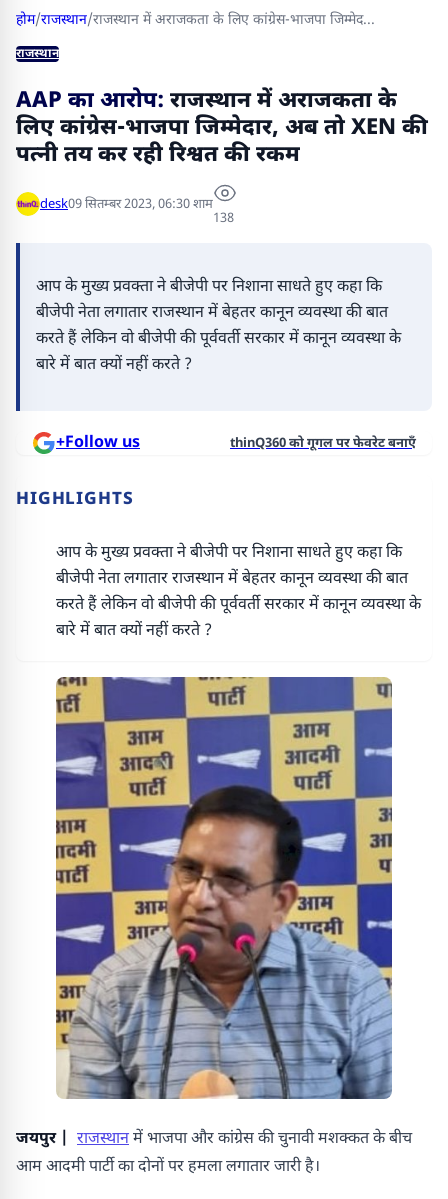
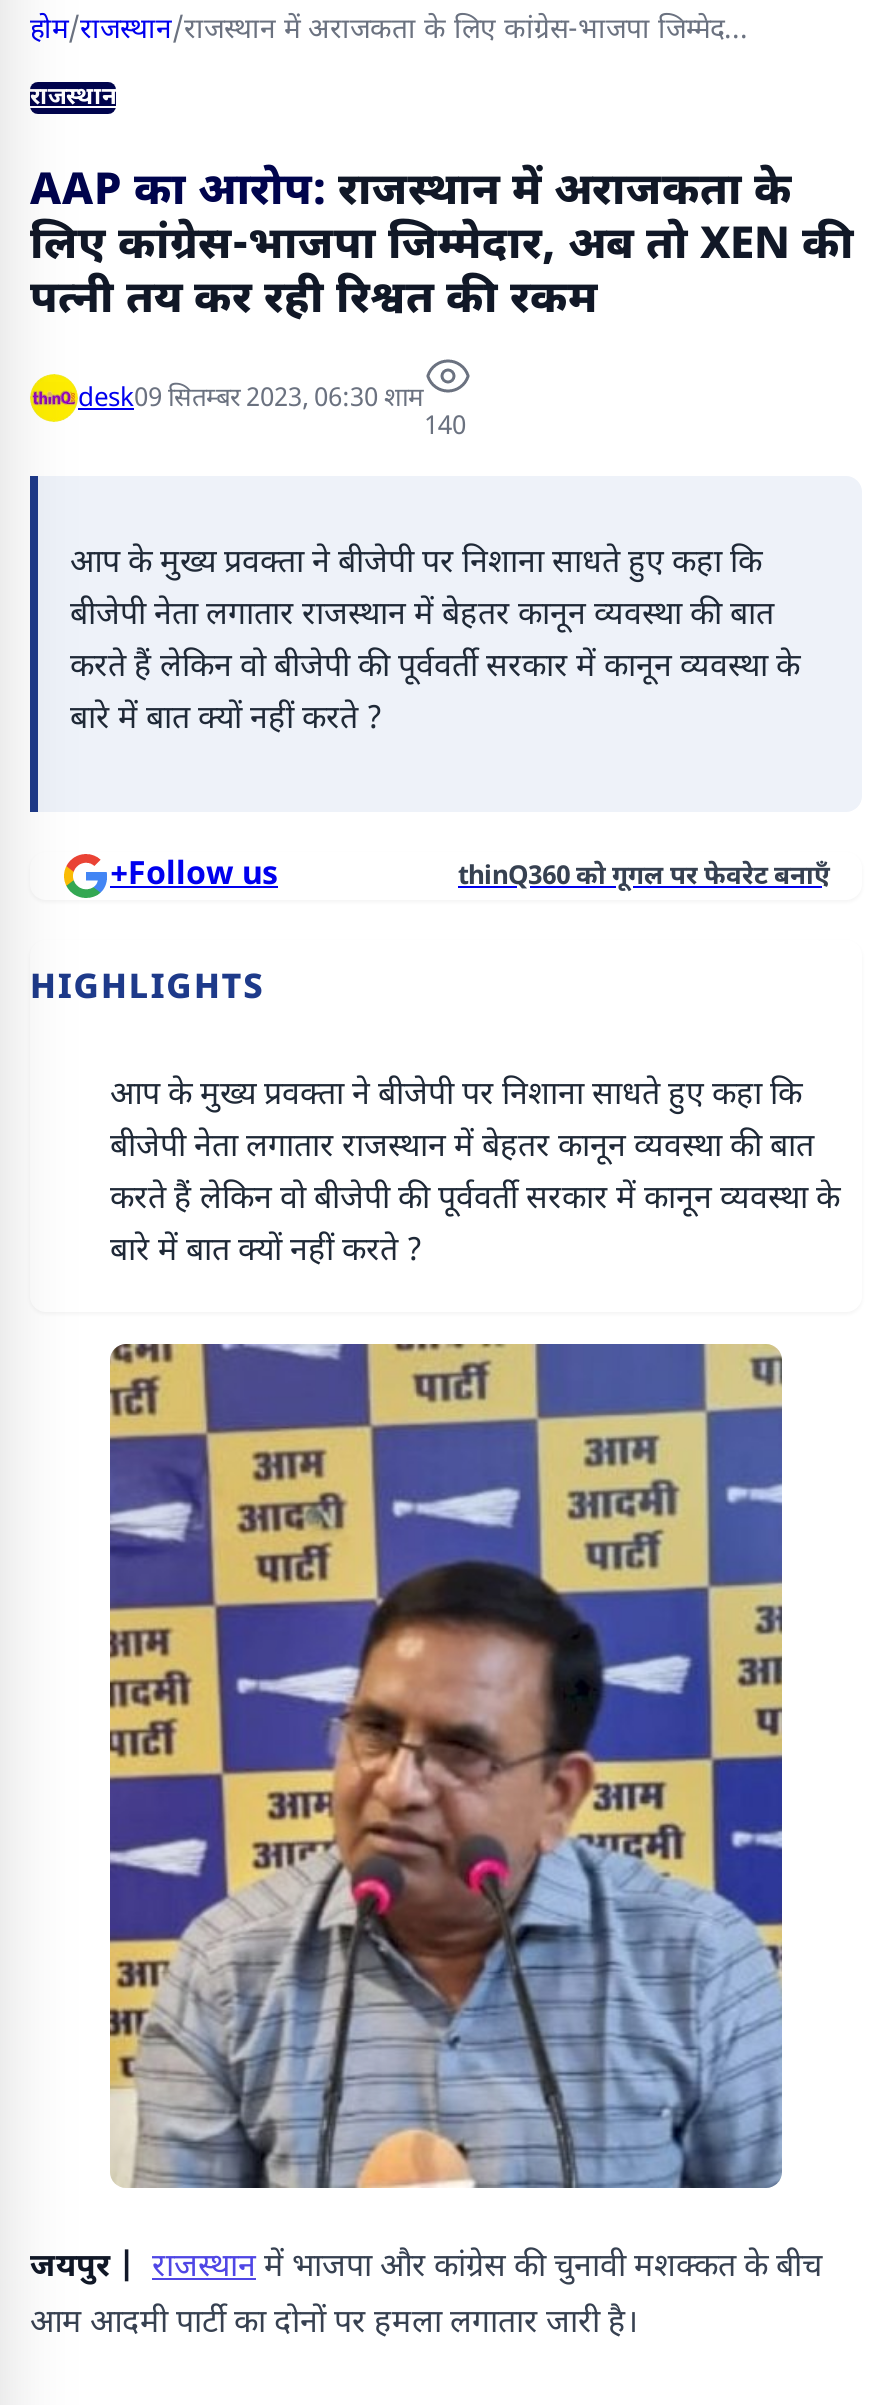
[213,210,234,227] 138 -> [424,410,466,444] 140

